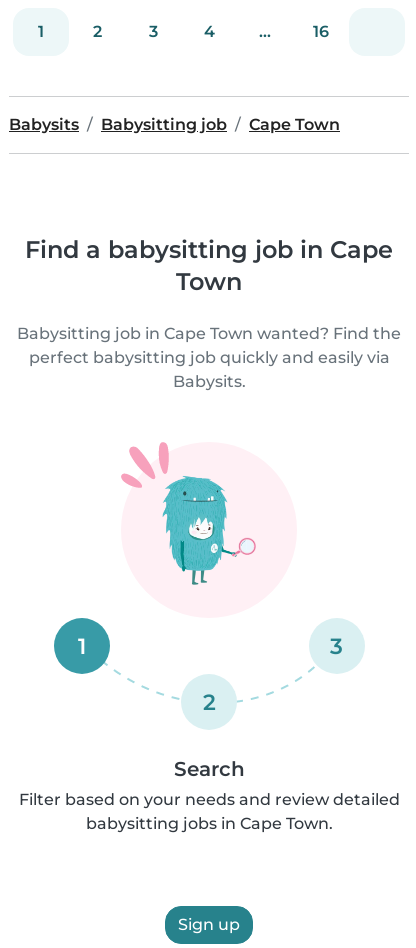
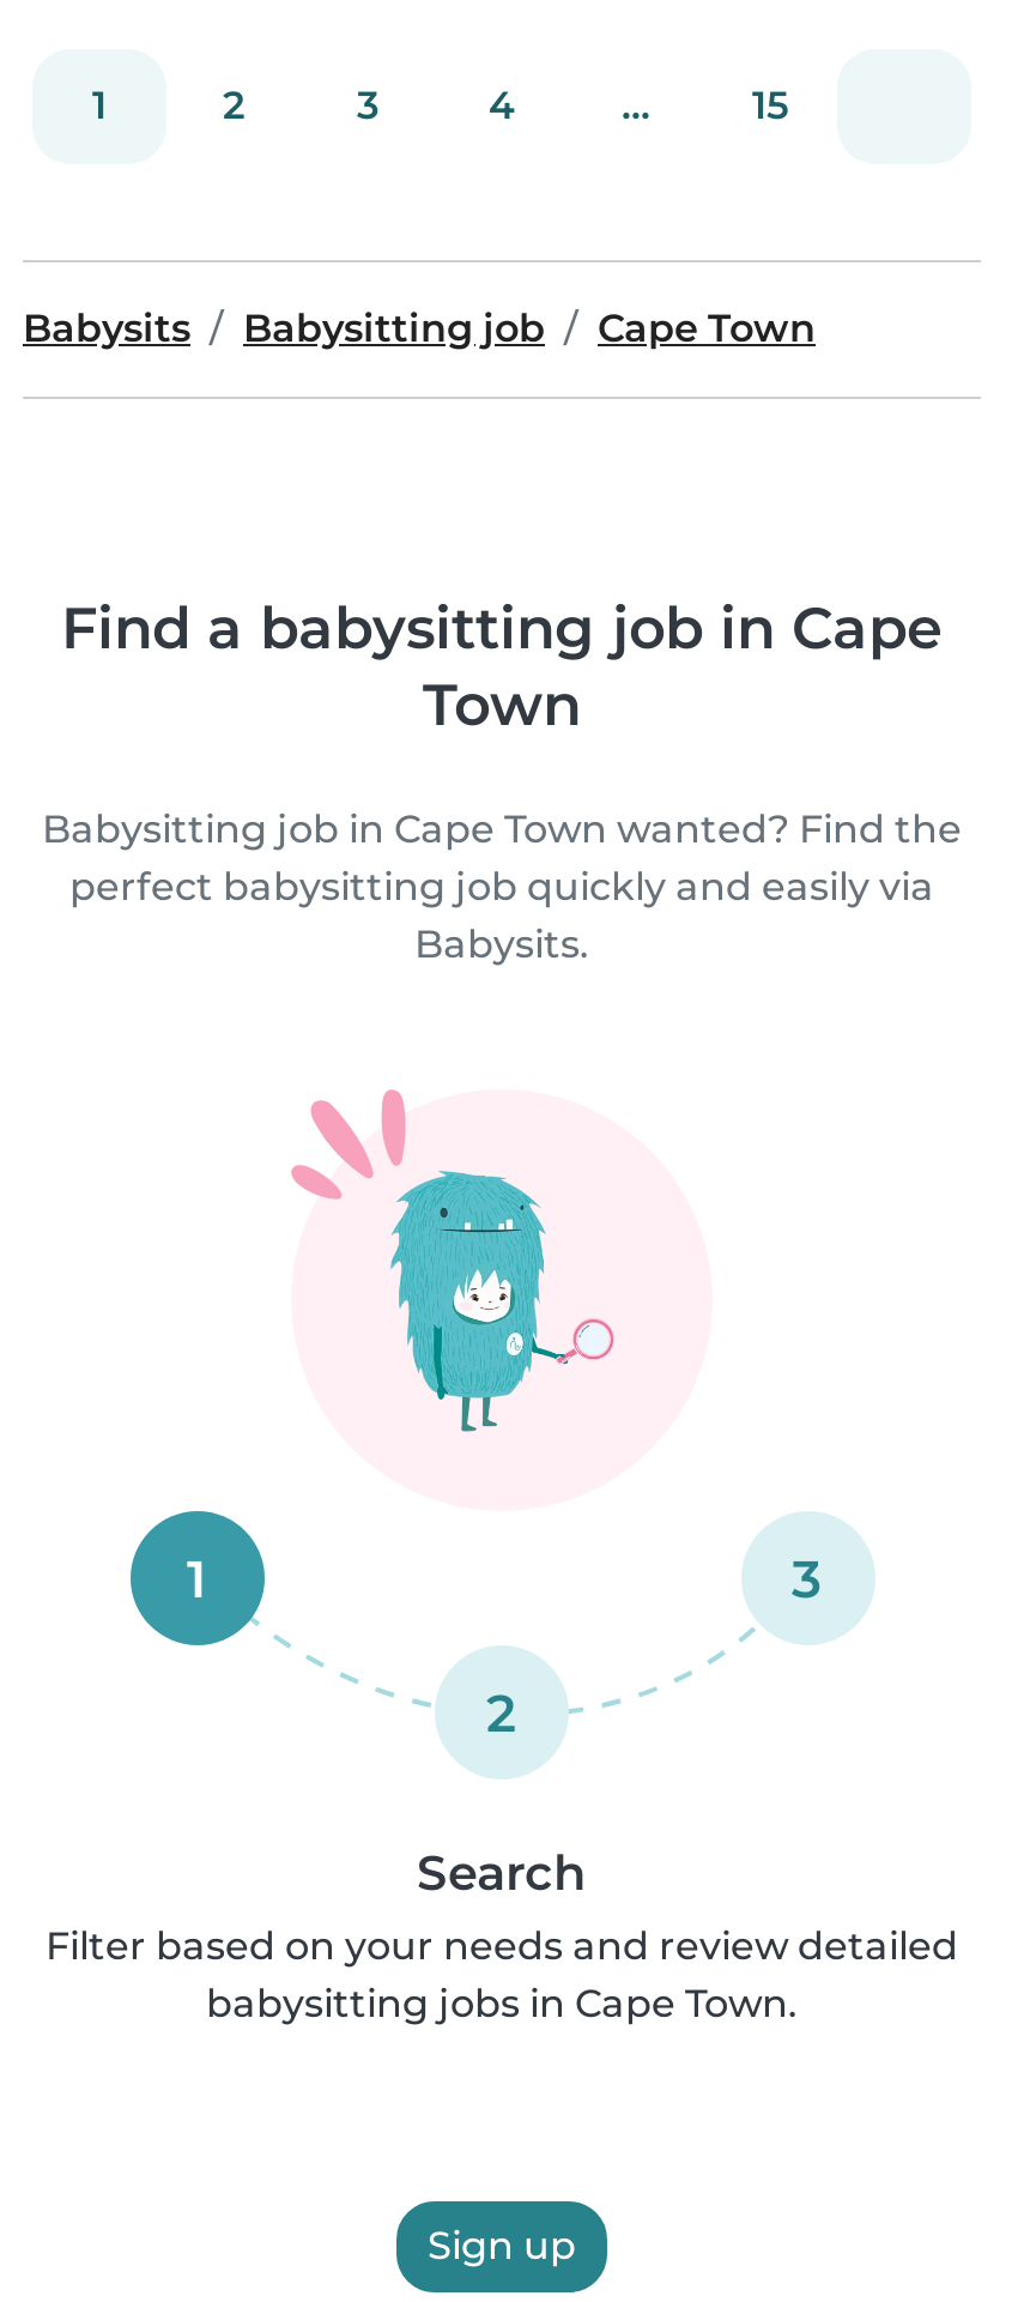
[313,22,329,41] 16 -> [752,83,788,128] 15

